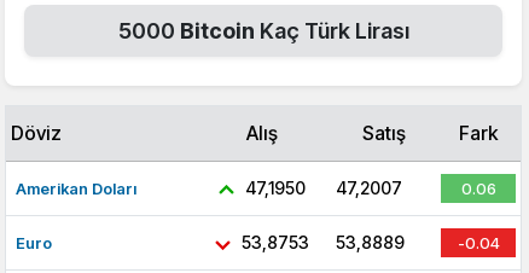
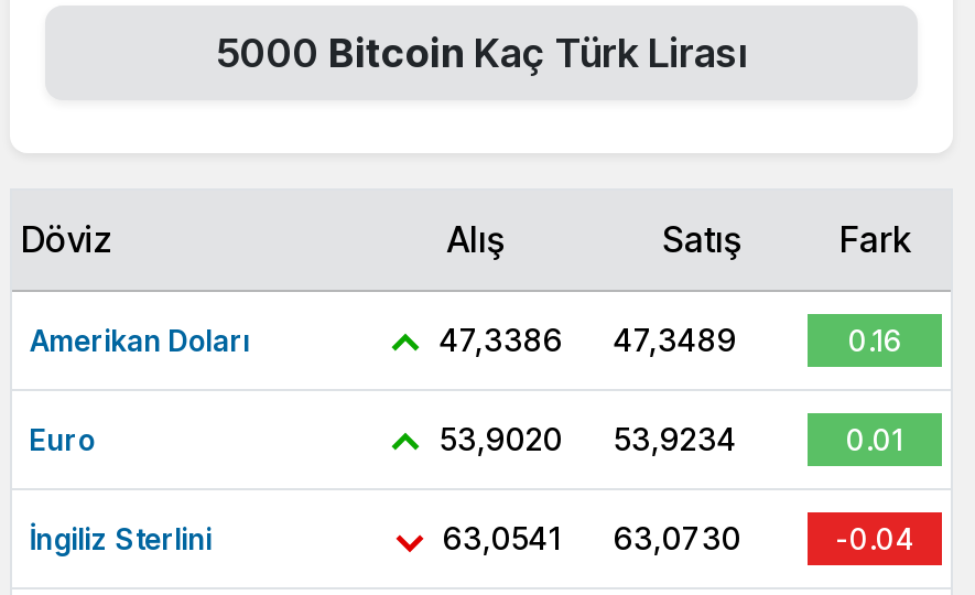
[245,178,306,198] 47,1950 -> [440,321,563,358] 47,3386
[336,178,402,198] 47,2007 -> [614,321,737,358] 47,3489
[461,179,496,198] 0.06 -> [848,323,901,358] 0.16
[242,232,405,253] 53,8753 | 53,8889 -> [30,420,903,557] 53,9020 | 53,9234 | 0.01 | İngiliz Sterlini | 63,0541 | 63,0730

